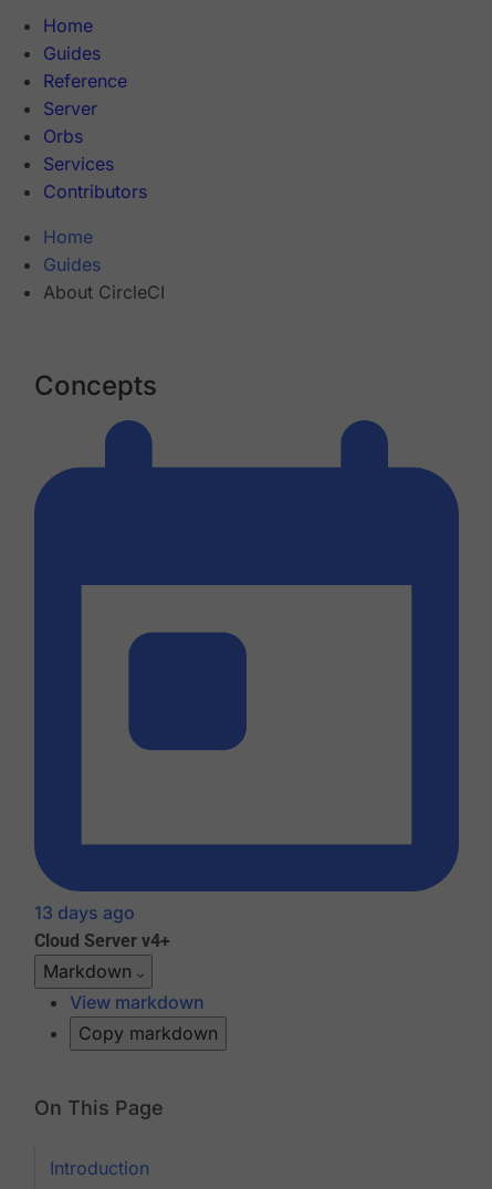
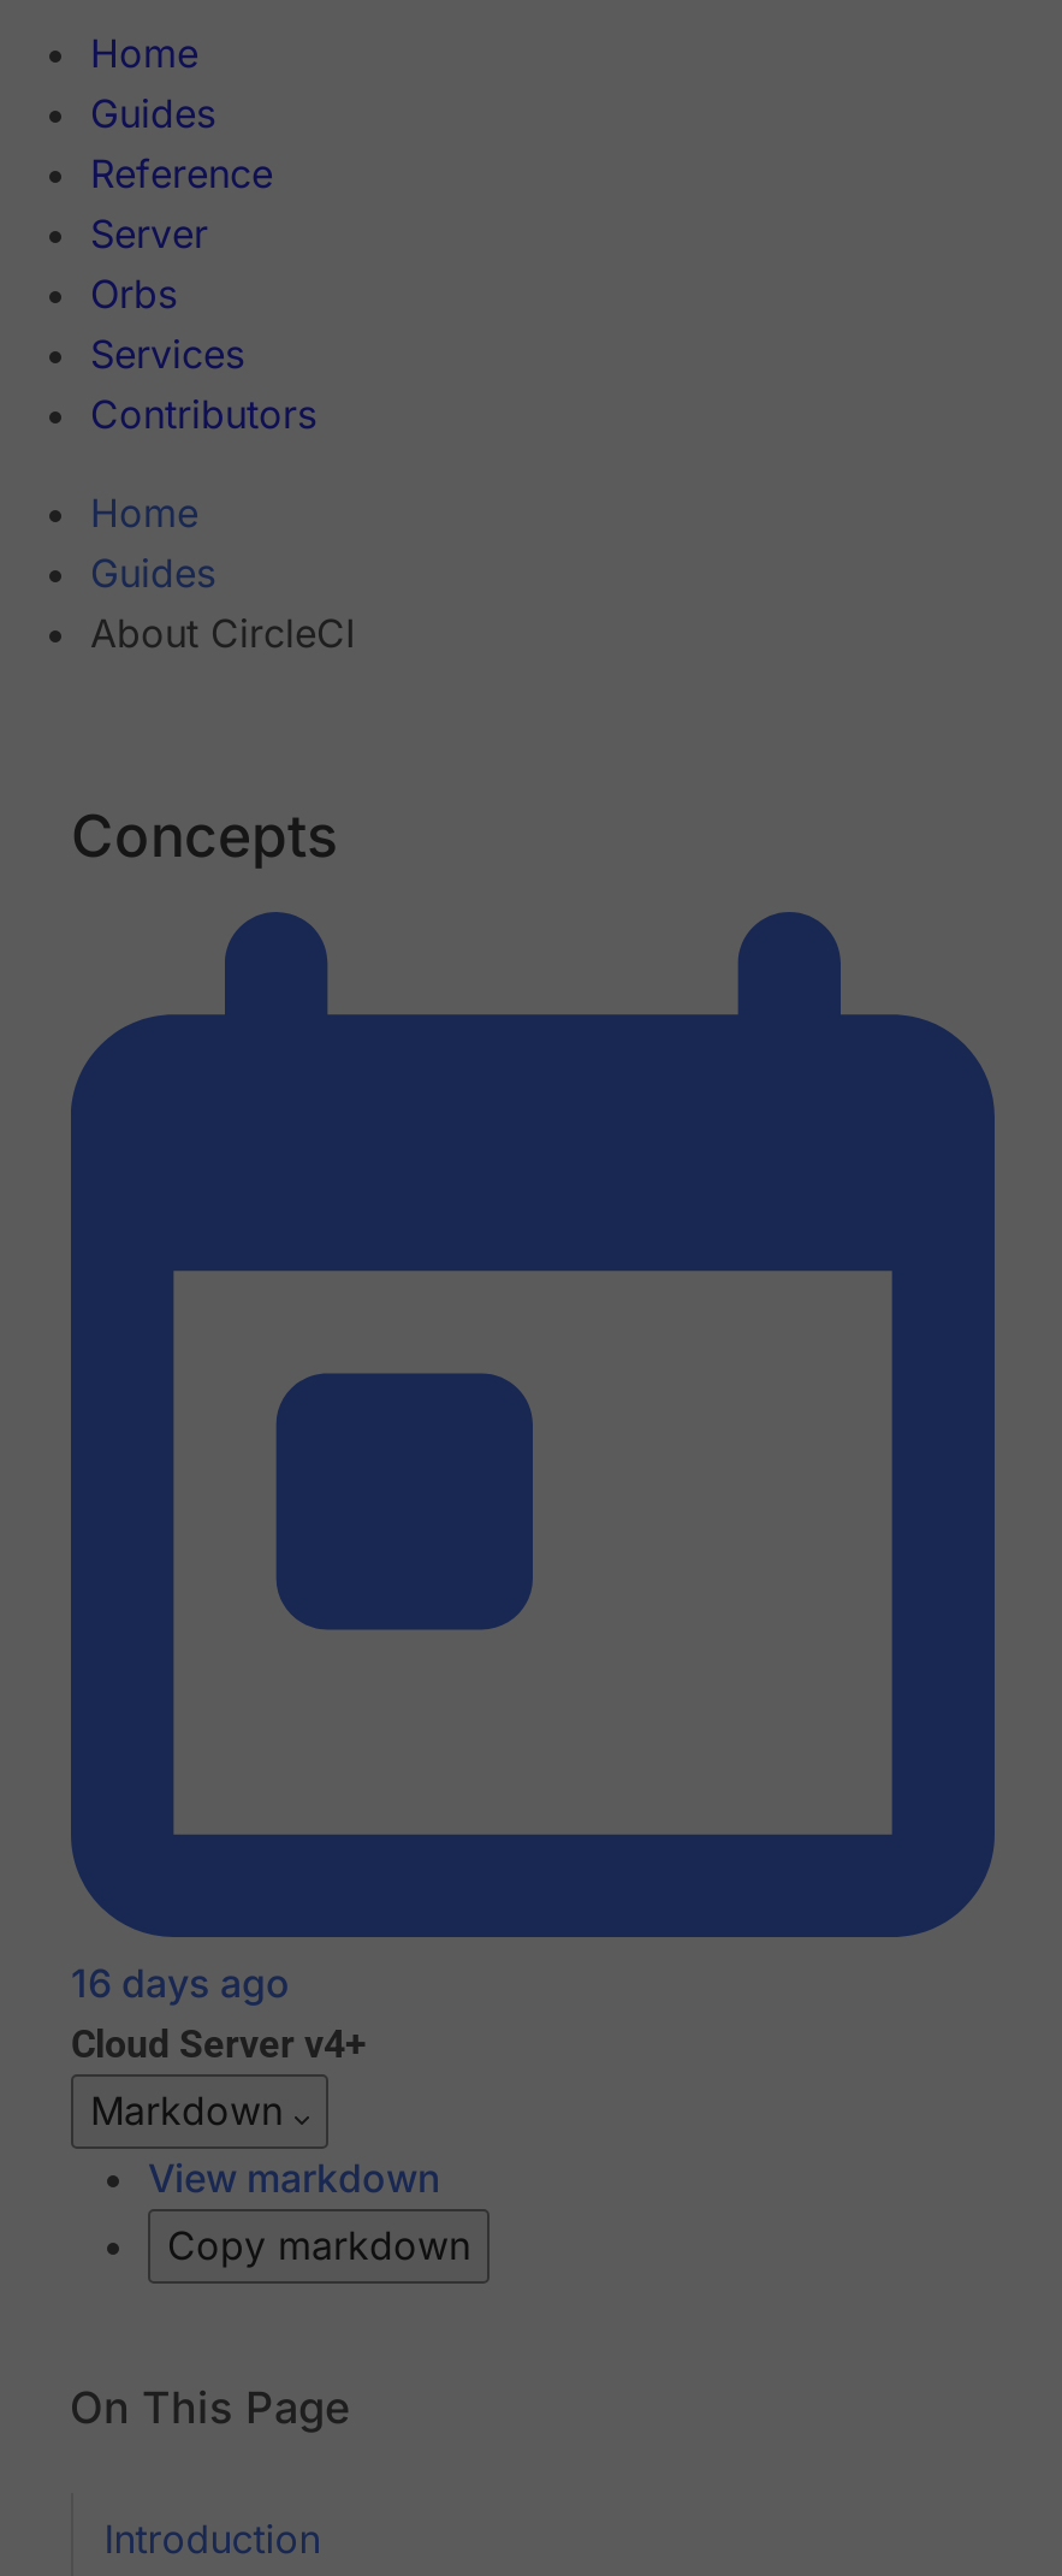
[34,902,135,924] 13 days ago -> [71,1960,290,2008] 16 days ago

